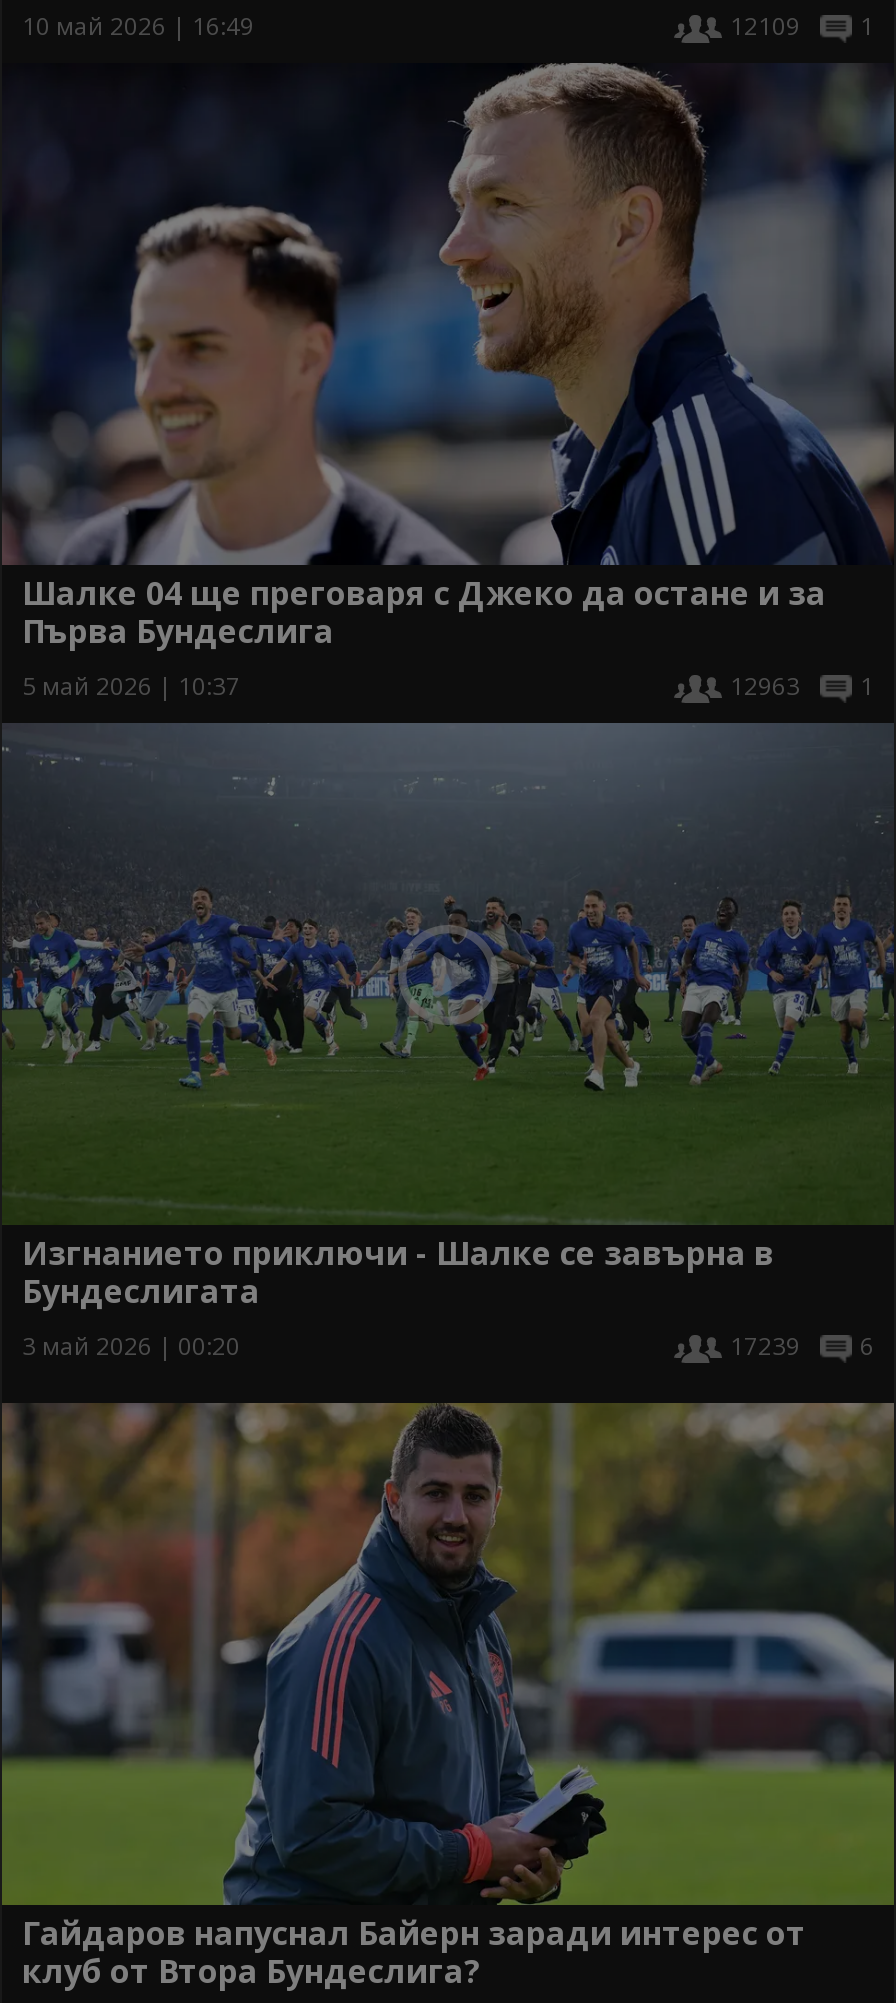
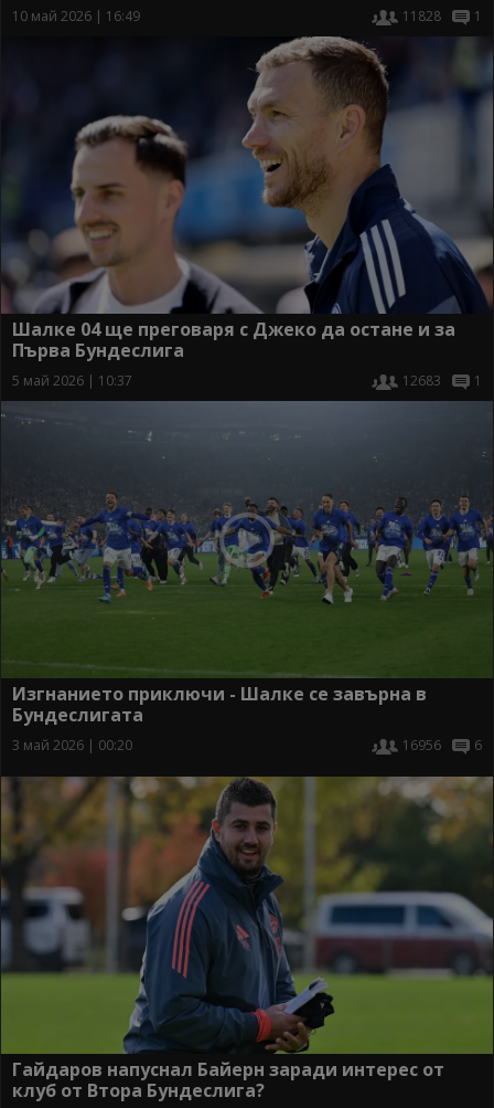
[730,10,874,44] 12109 1 -> [402,7,482,26] 11828 1
[730,670,874,704] 12963 1 -> [402,372,482,390] 12683 1
[730,1329,874,1363] 17239 6 -> [402,736,482,755] 16956 6

